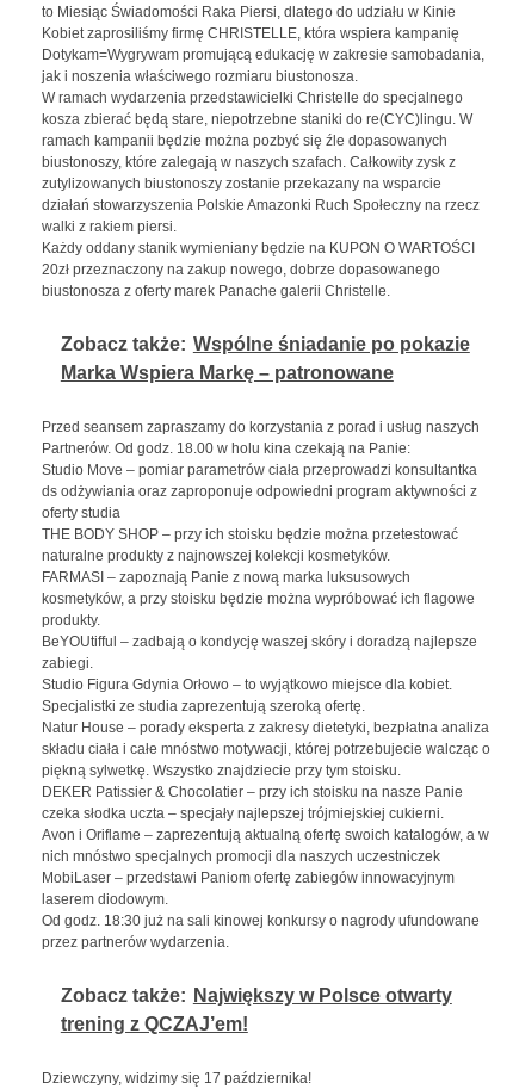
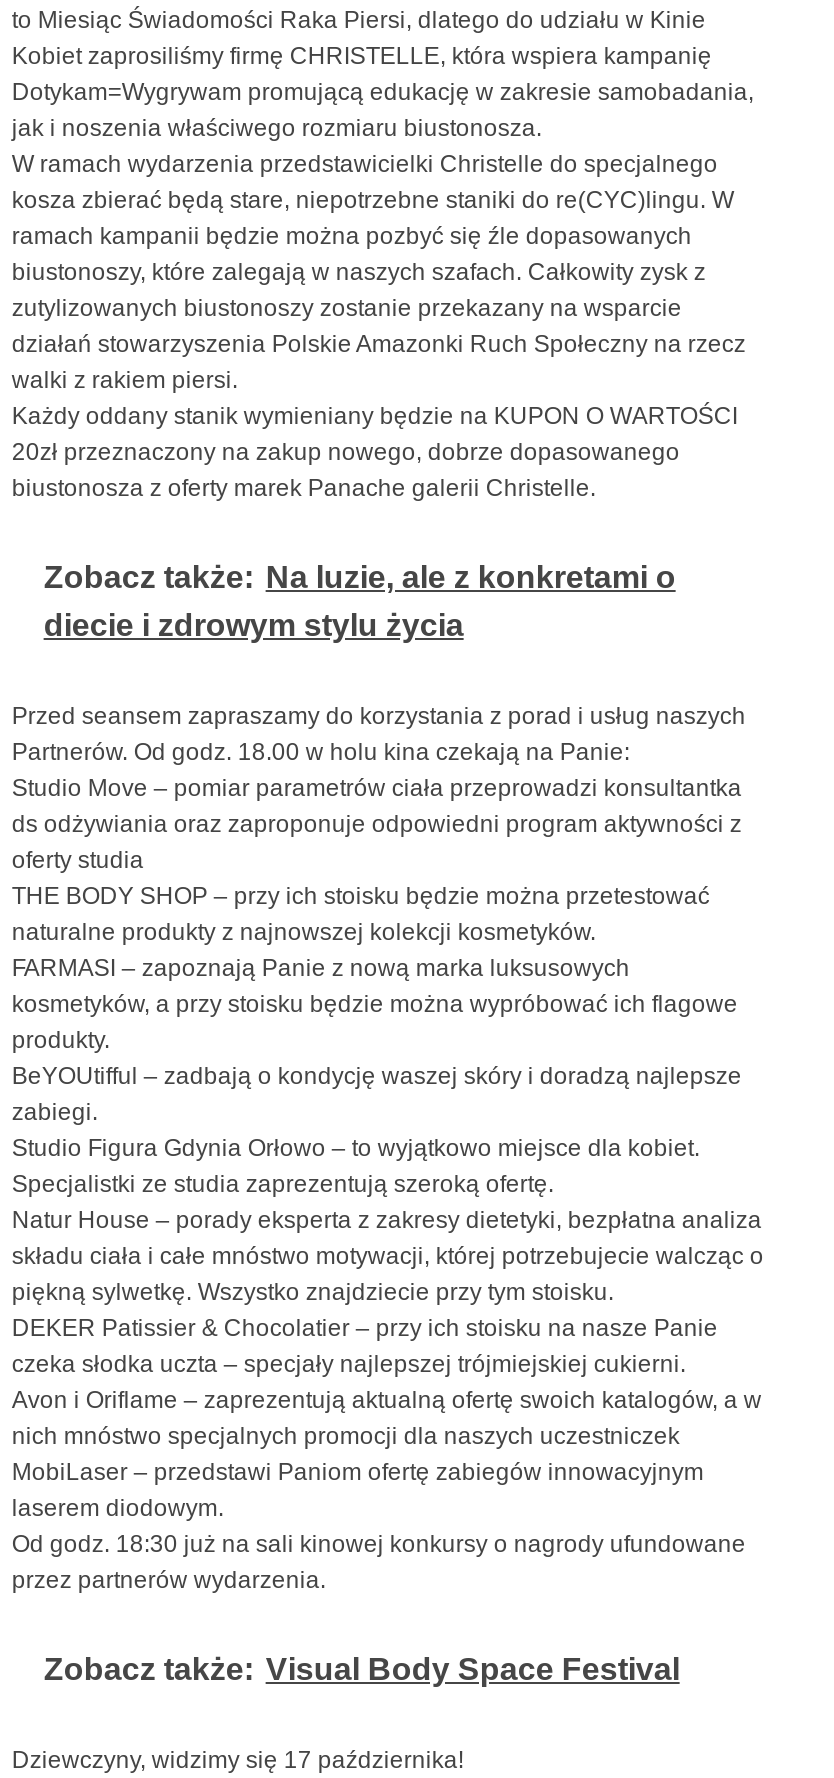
[61,334,470,383] Zobacz także: Wspólne śniadanie po pokazie | Marka Wspiera Markę – patronowane -> [44,560,676,642] Zobacz także: Na luzie, ale z konkretami o | diecie i zdrowym stylu życia
[61,985,452,1034] Zobacz także: Największy w Polsce otwarty | trening z QCZAJ’em! -> [44,1652,680,1686] Zobacz także: Visual Body Space Festival

